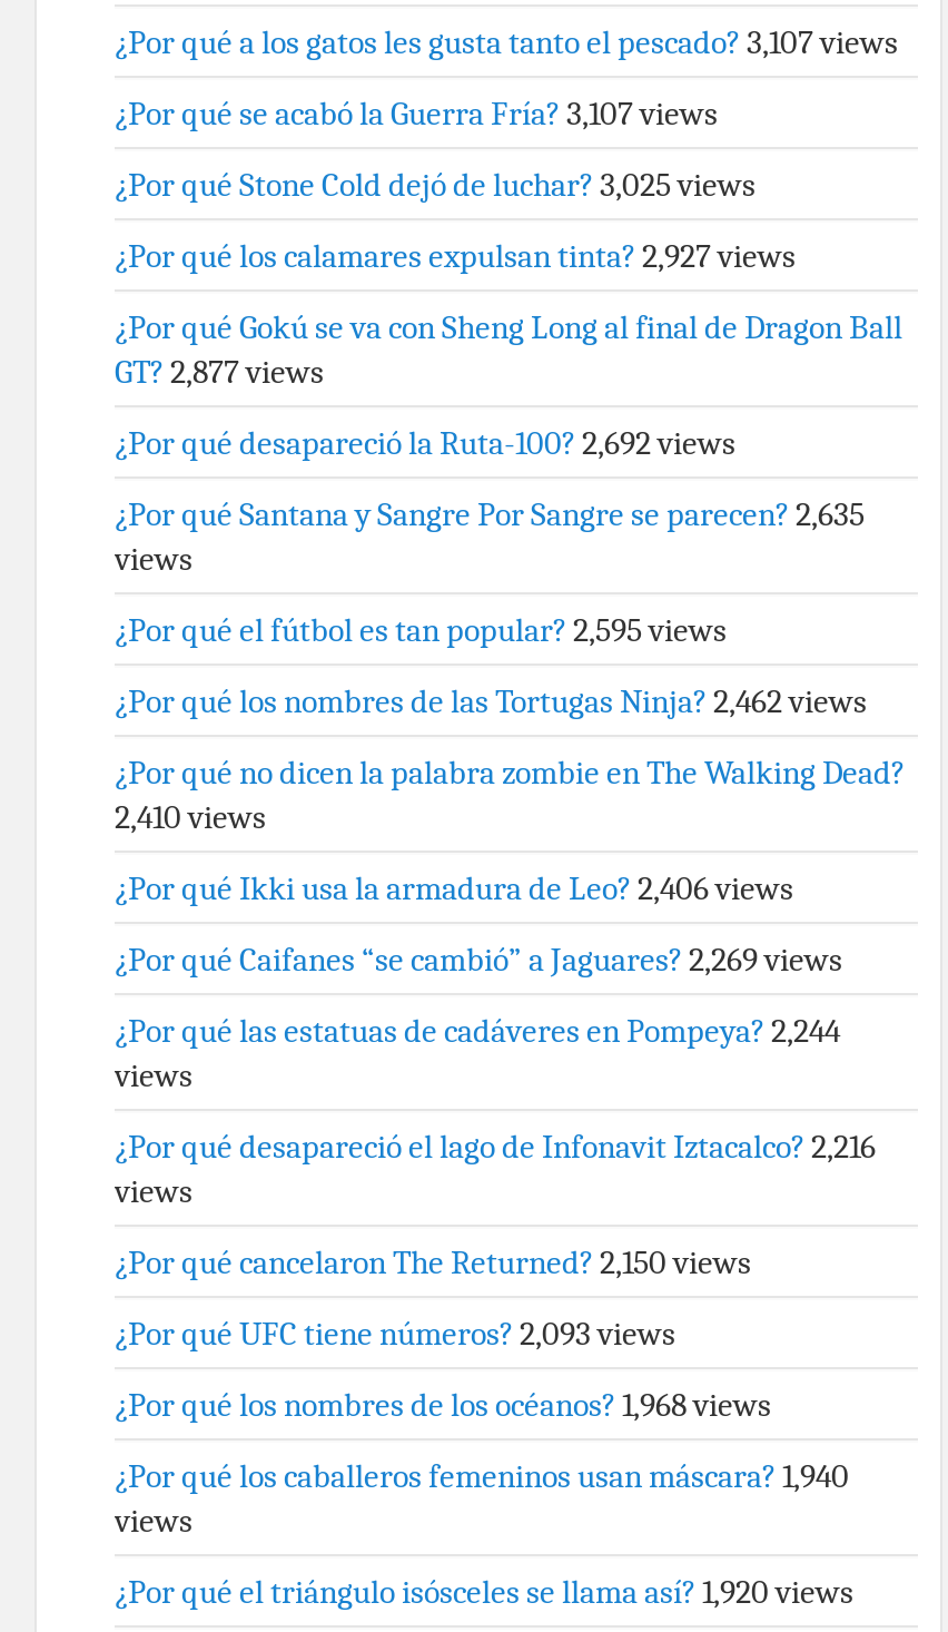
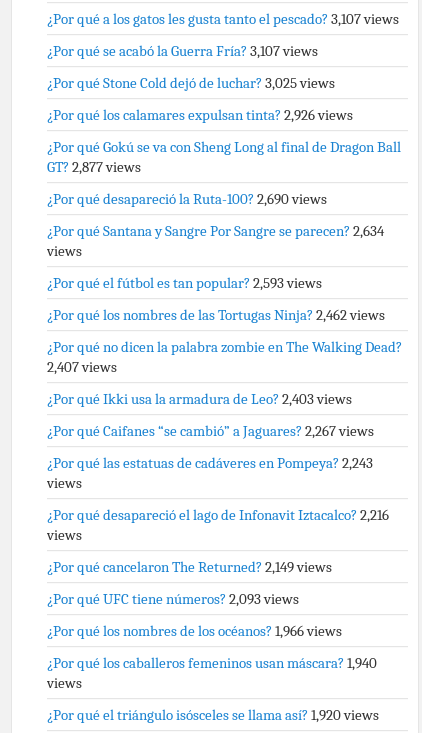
[115,236,796,276] ¿Por qué los calamares expulsan tinta? 2,927 views -> [47,106,353,124] ¿Por qué los calamares expulsan tinta? 2,926 views
[115,423,735,463] ¿Por qué desapareció la Ruta-100? 2,692 views -> [47,190,327,208] ¿Por qué desapareció la Ruta-100? 2,690 views
[115,494,865,534] ¿Por qué Santana y Sangre Por Sangre se parecen? 2,635 -> [47,222,384,240] ¿Por qué Santana y Sangre Por Sangre se parecen? 2,634
[115,610,727,650] ¿Por qué el fútbol es tan popular? 2,595 views -> [47,274,322,292] ¿Por qué el fútbol es tan popular? 2,593 views
[115,797,266,837] 2,410 views -> [47,358,117,376] 2,407 views
[115,868,793,908] ¿Por qué Ikki usa la armadura de Leo? 2,406 views -> [47,390,352,408] ¿Por qué Ikki usa la armadura de Leo? 2,403 views
[115,940,842,980] ¿Por qué Caifanes “se cambió” a Jaguares? 2,269 views -> [47,422,374,440] ¿Por qué Caifanes “se cambió” a Jaguares? 2,267 views
[115,1011,840,1051] ¿Por qué las estatuas de cadáveres en Pompeya? 2,244 -> [47,454,373,472] ¿Por qué las estatuas de cadáveres en Pompeya? 2,243
[115,1242,751,1282] ¿Por qué cancelaron The Returned? 2,150 views -> [47,558,332,576] ¿Por qué cancelaron The Returned? 2,149 views
[115,1385,771,1425] ¿Por qué los nombres de los océanos? 1,968 views -> [47,622,342,640] ¿Por qué los nombres de los océanos? 1,966 views

